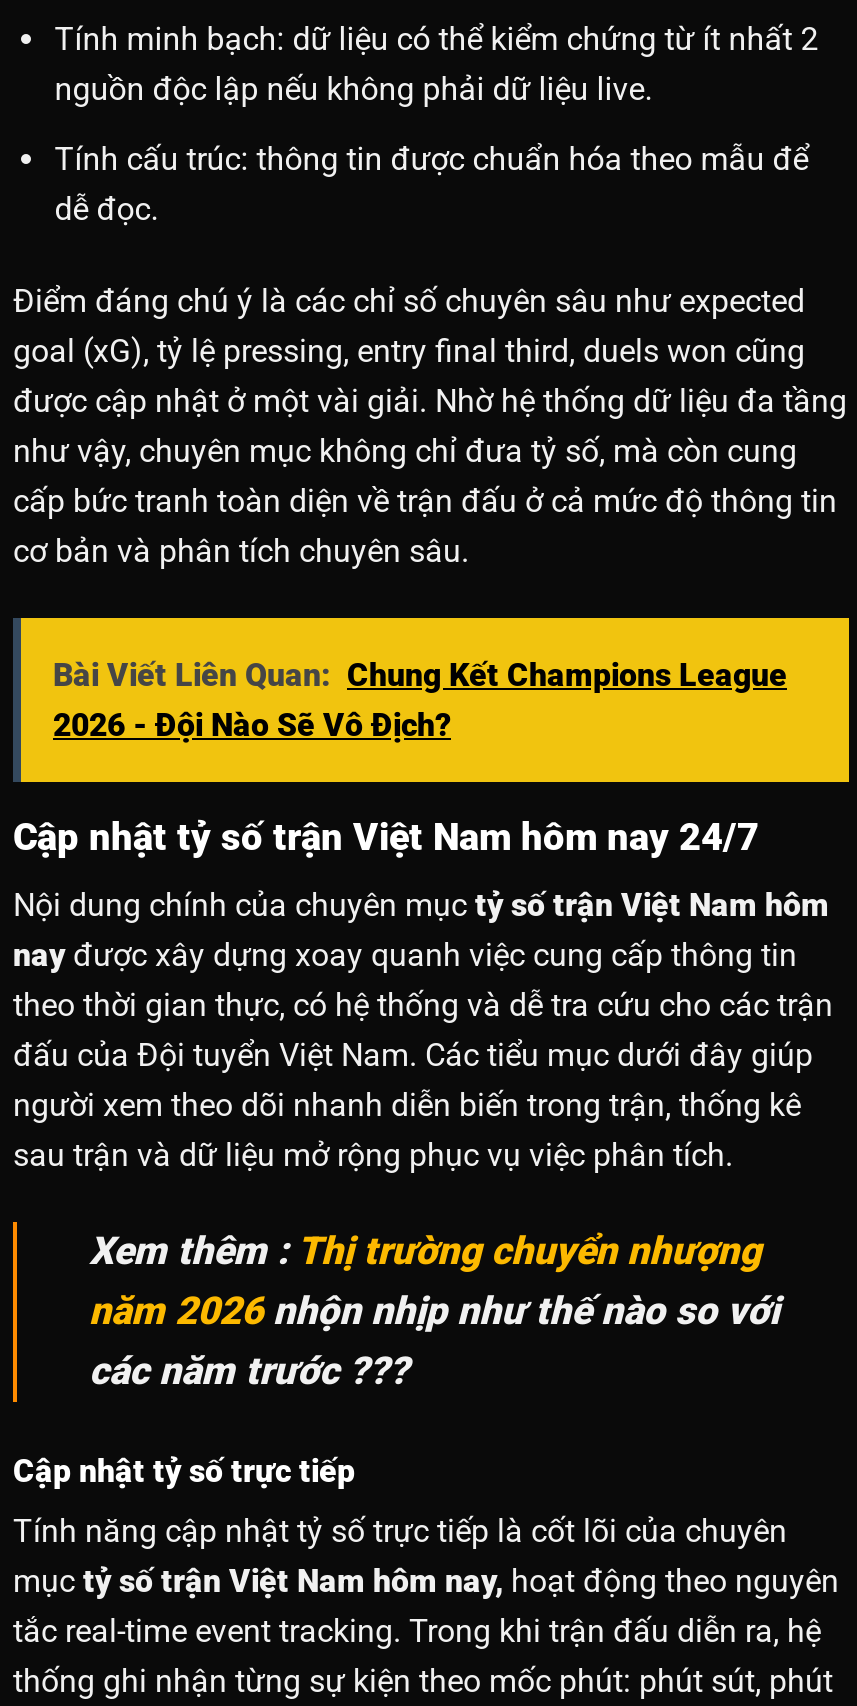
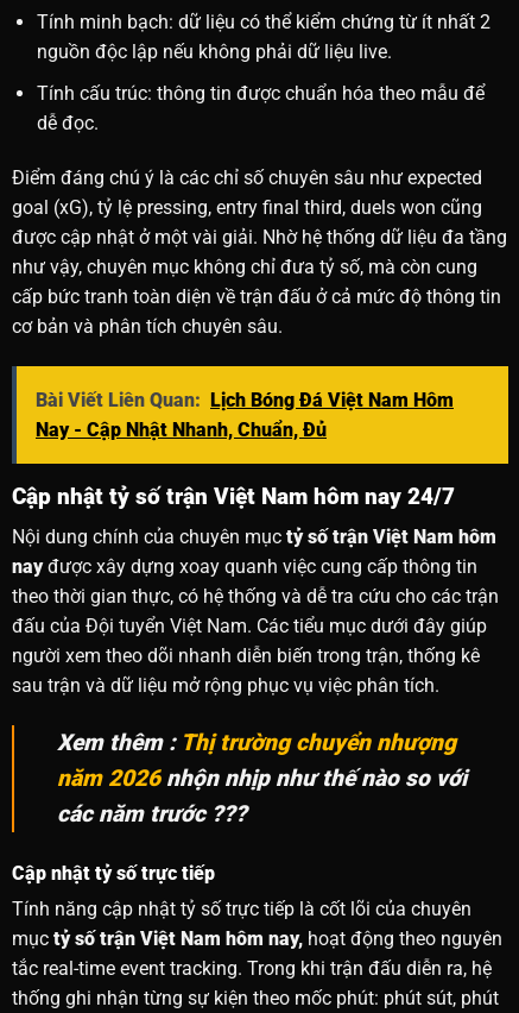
[53,655,787,743] Bài Viết Liên Quan: Chung Kết Champions League | 2026 - Đội Nào Sẽ Vô Địch? -> [36,388,454,441] Bài Viết Liên Quan: Lịch Bóng Đá Việt Nam Hôm | Nay - Cập Nhật Nhanh, Chuẩn, Đủ

